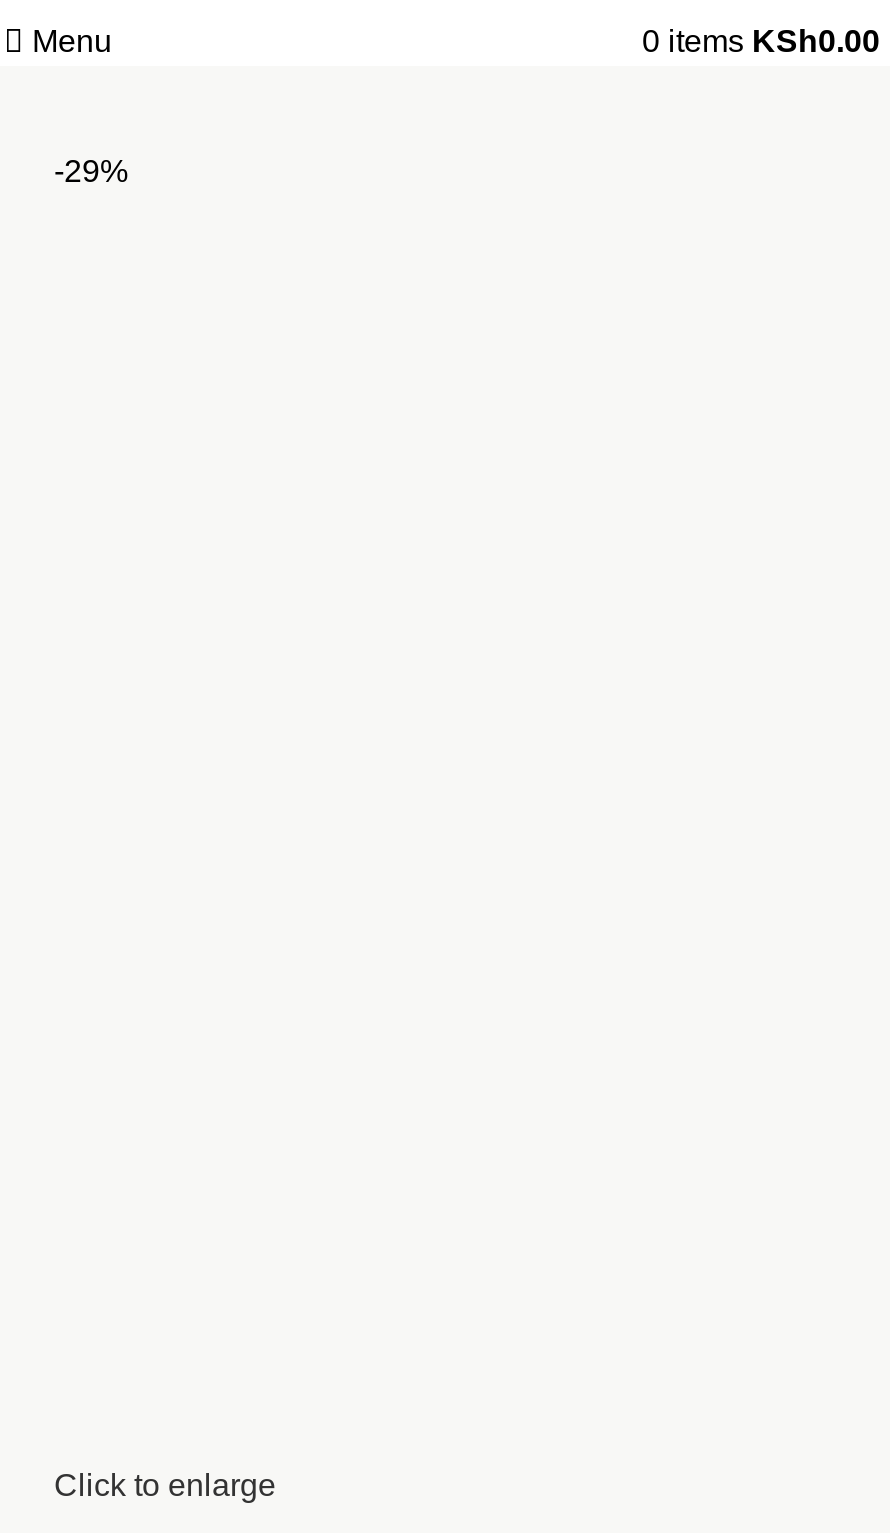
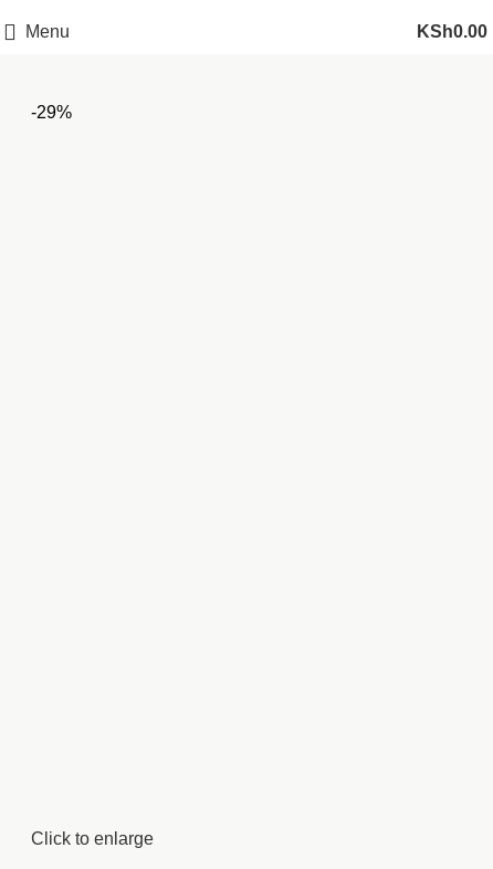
[642,24,880,58] 0 items KSh0.00 -> [417,22,487,41] KSh0.00

